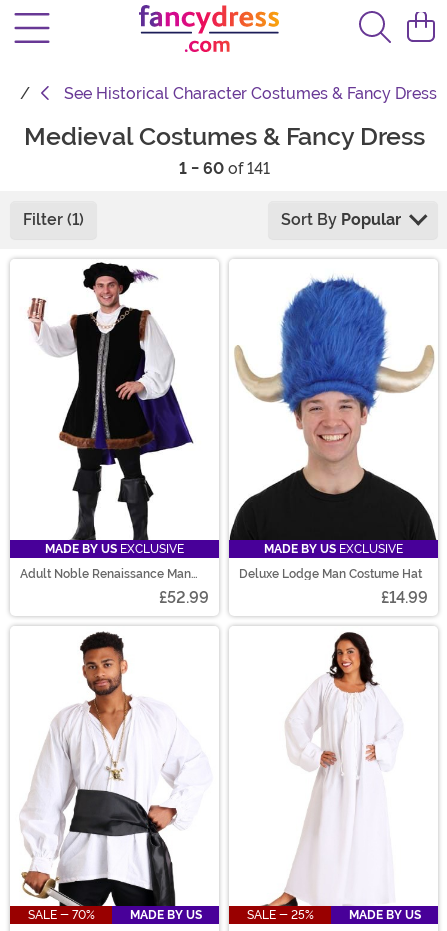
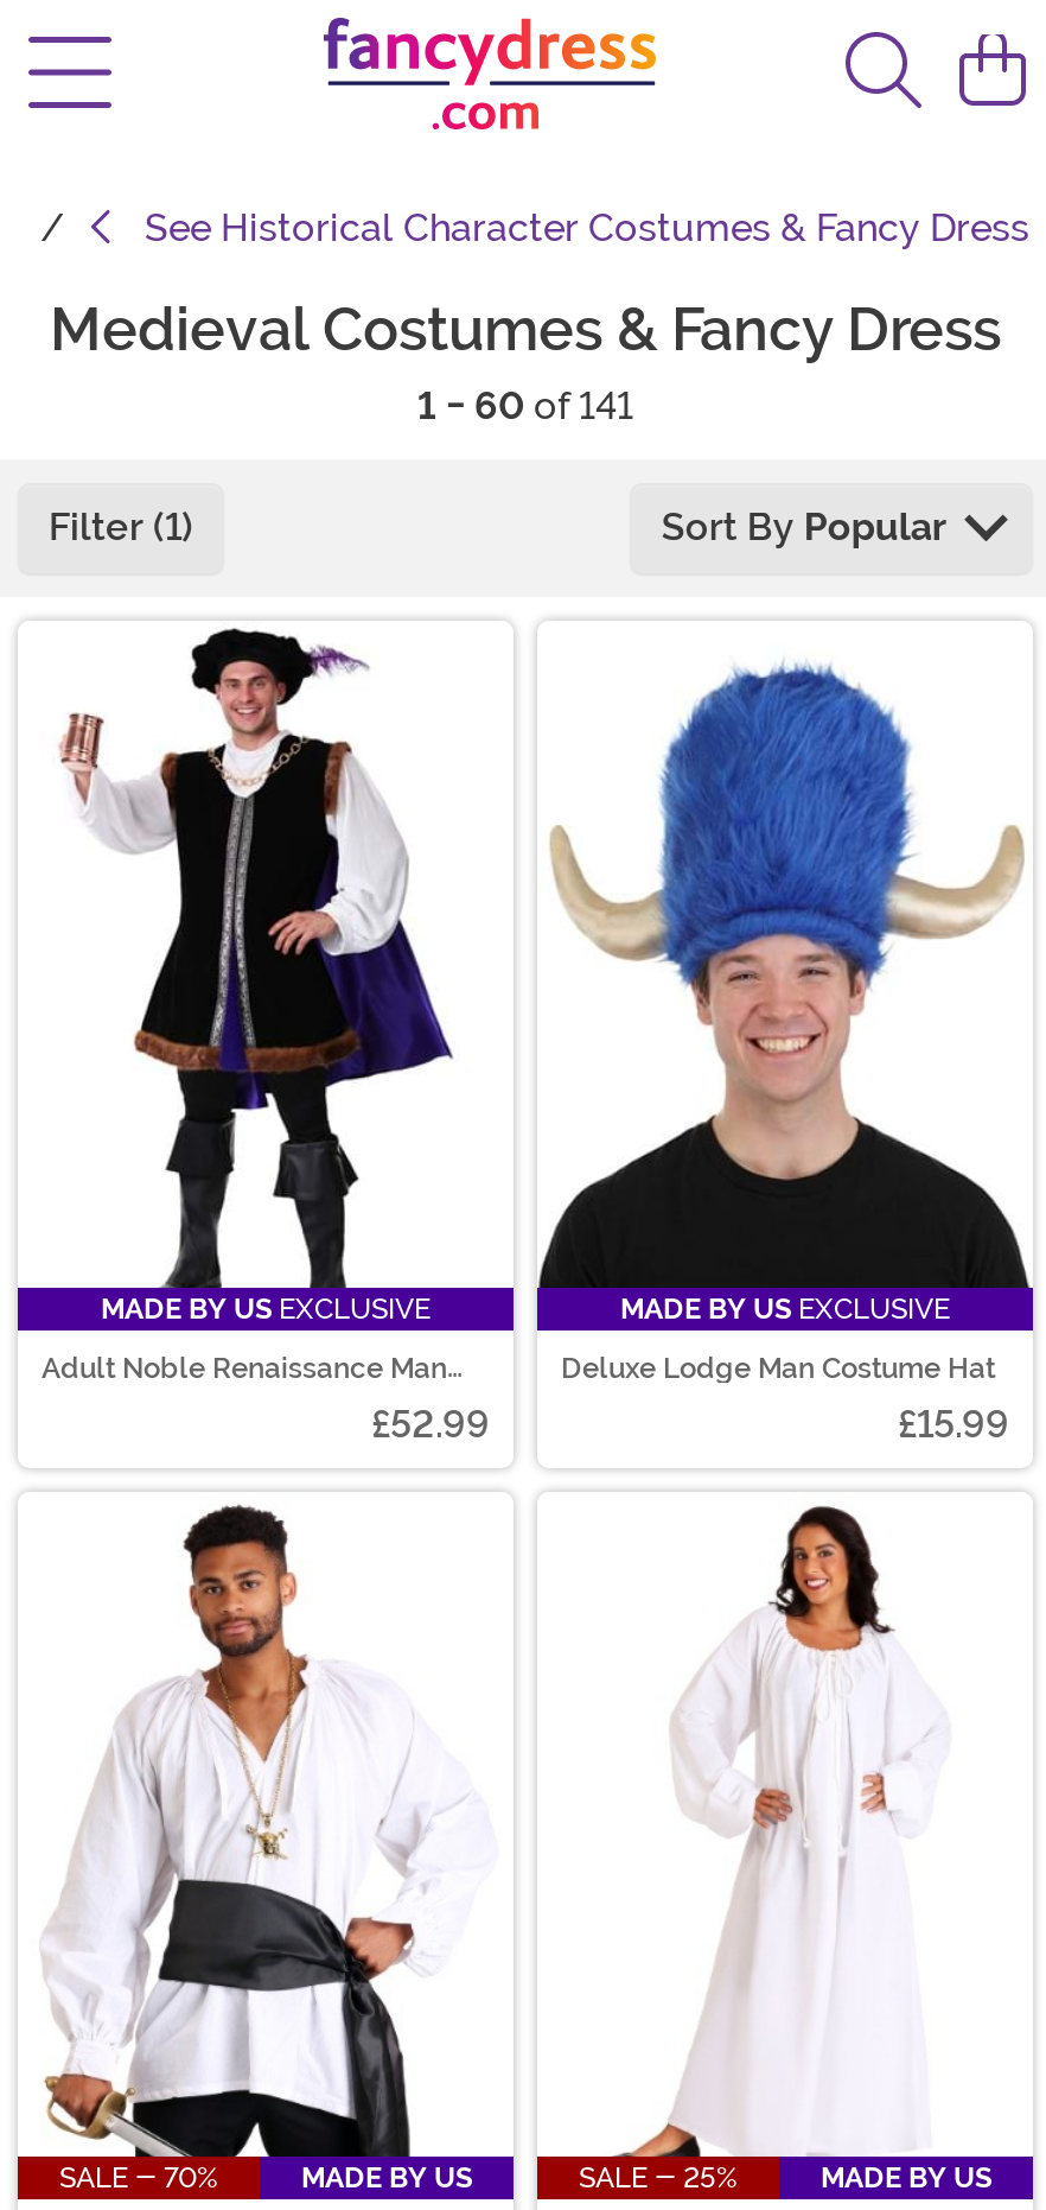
[381,588,428,607] £14.99 -> [898,1401,1009,1446] £15.99

